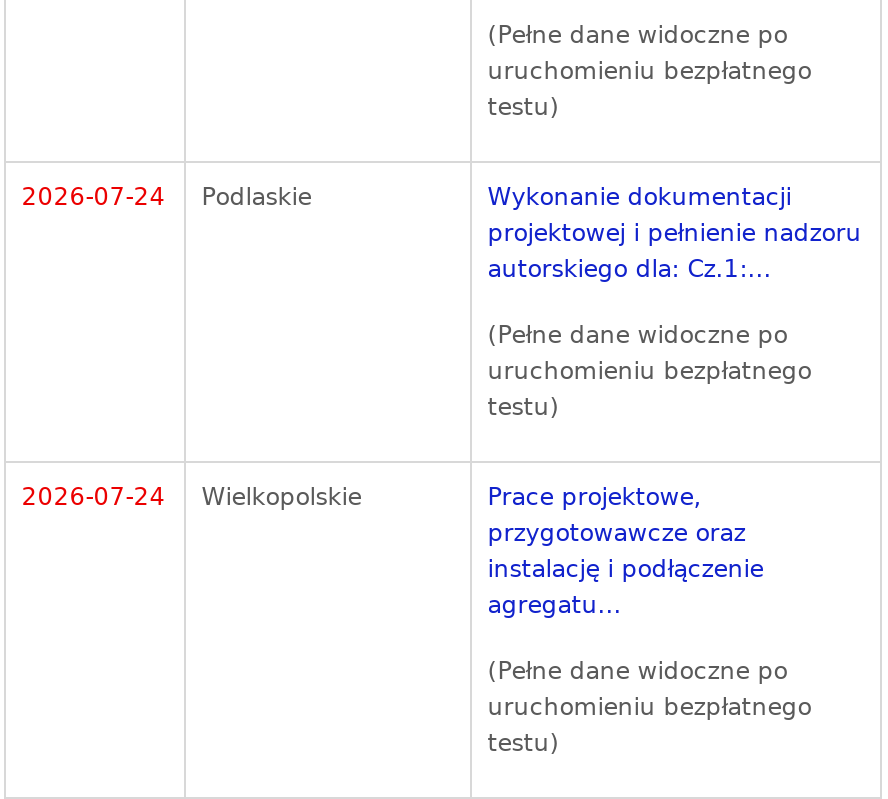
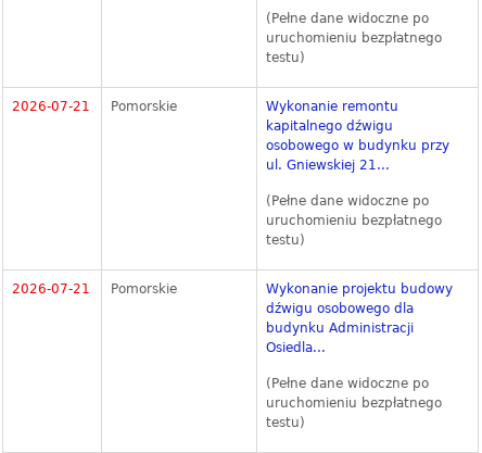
[22,183,862,283] 2026-07-24 | Podlaskie | Wykonanie dokumentacji | projektowej i pełnienie nadzoru | autorskiego dla: Cz.1:... -> [12,99,449,173] 2026-07-21 | Pomorskie | Wykonanie remontu | kapitalnego dźwigu | osobowego w budynku przy | ul. Gniewskiej 21...
[22,483,764,619] 2026-07-24 | Wielkopolskie | Prace projektowe, | przygotowawcze oraz | instalację i podłączenie | agregatu... -> [12,282,452,355] 2026-07-21 | Pomorskie | Wykonanie projektu budowy | dźwigu osobowego dla | budynku Administracji | Osiedla...

